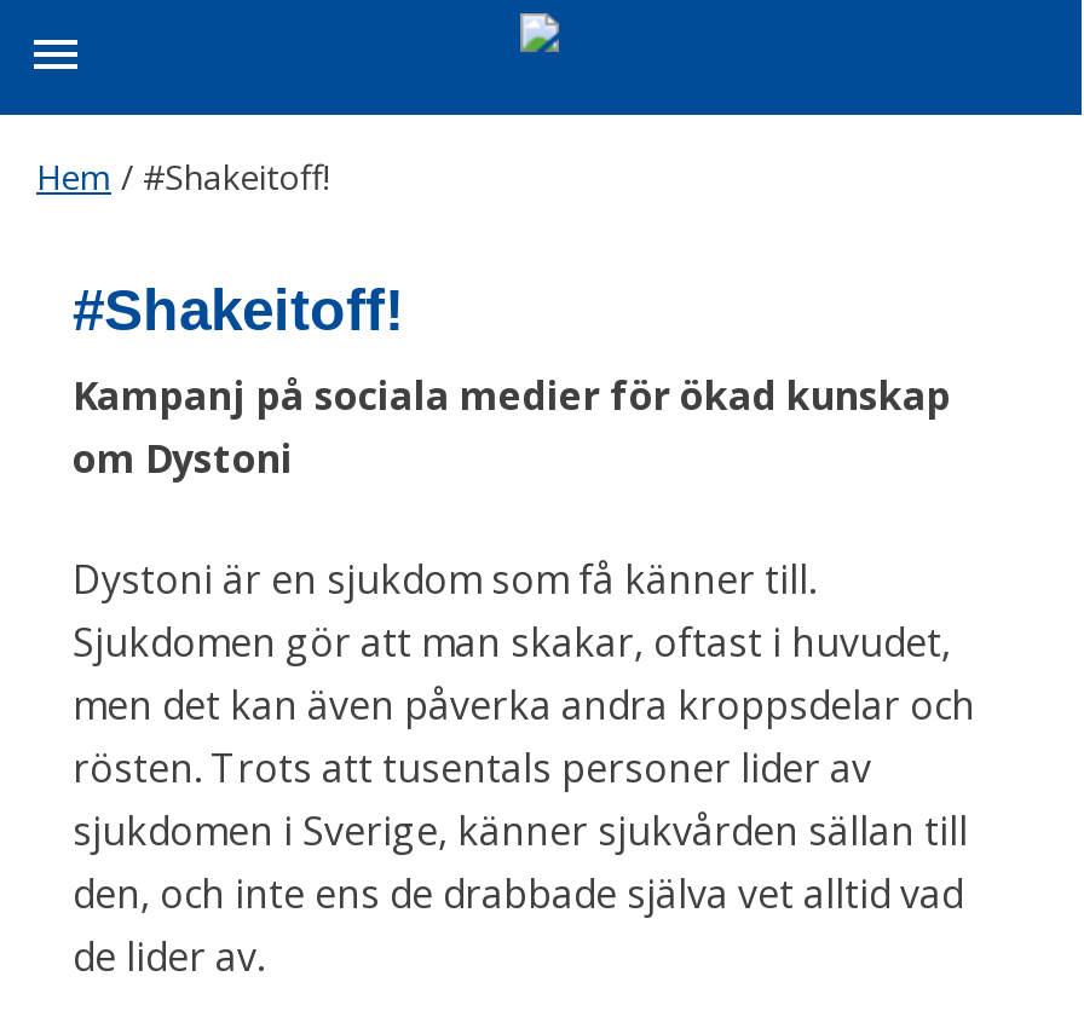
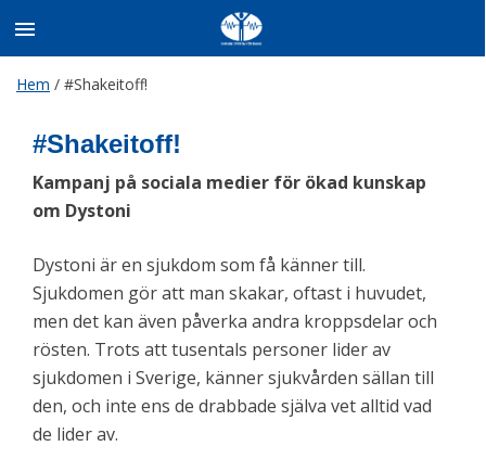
[494,11,586,88] [image] -> [220,11,264,46] [image]

